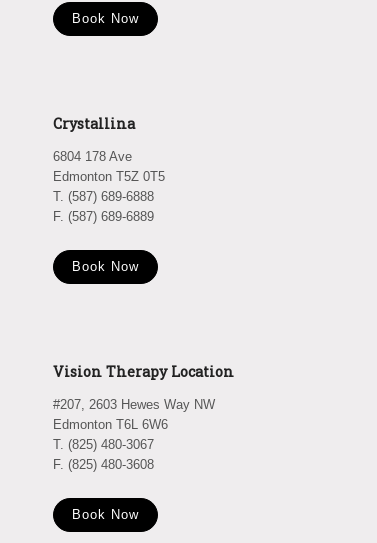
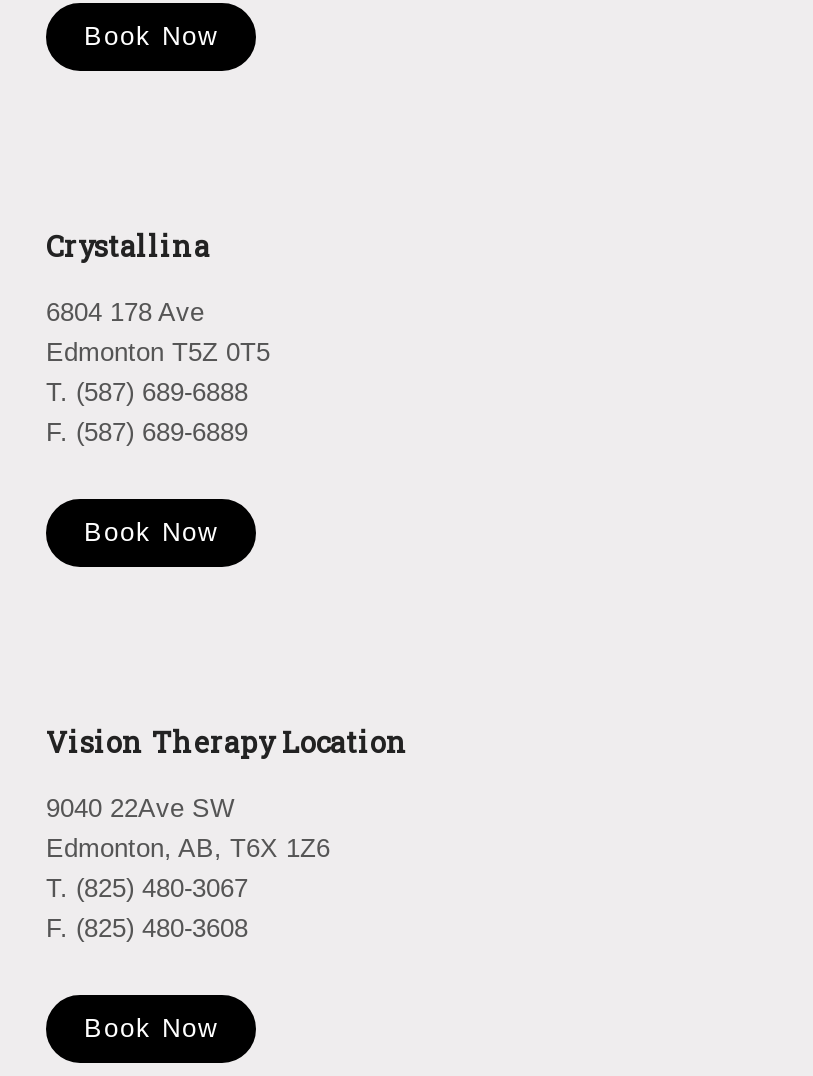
[53,397,215,432] #207, 2603 Hewes Way NW | Edmonton T6L 6W6 -> [46,793,330,863] 9040 22Ave SW | Edmonton, AB, T6X 1Z6

